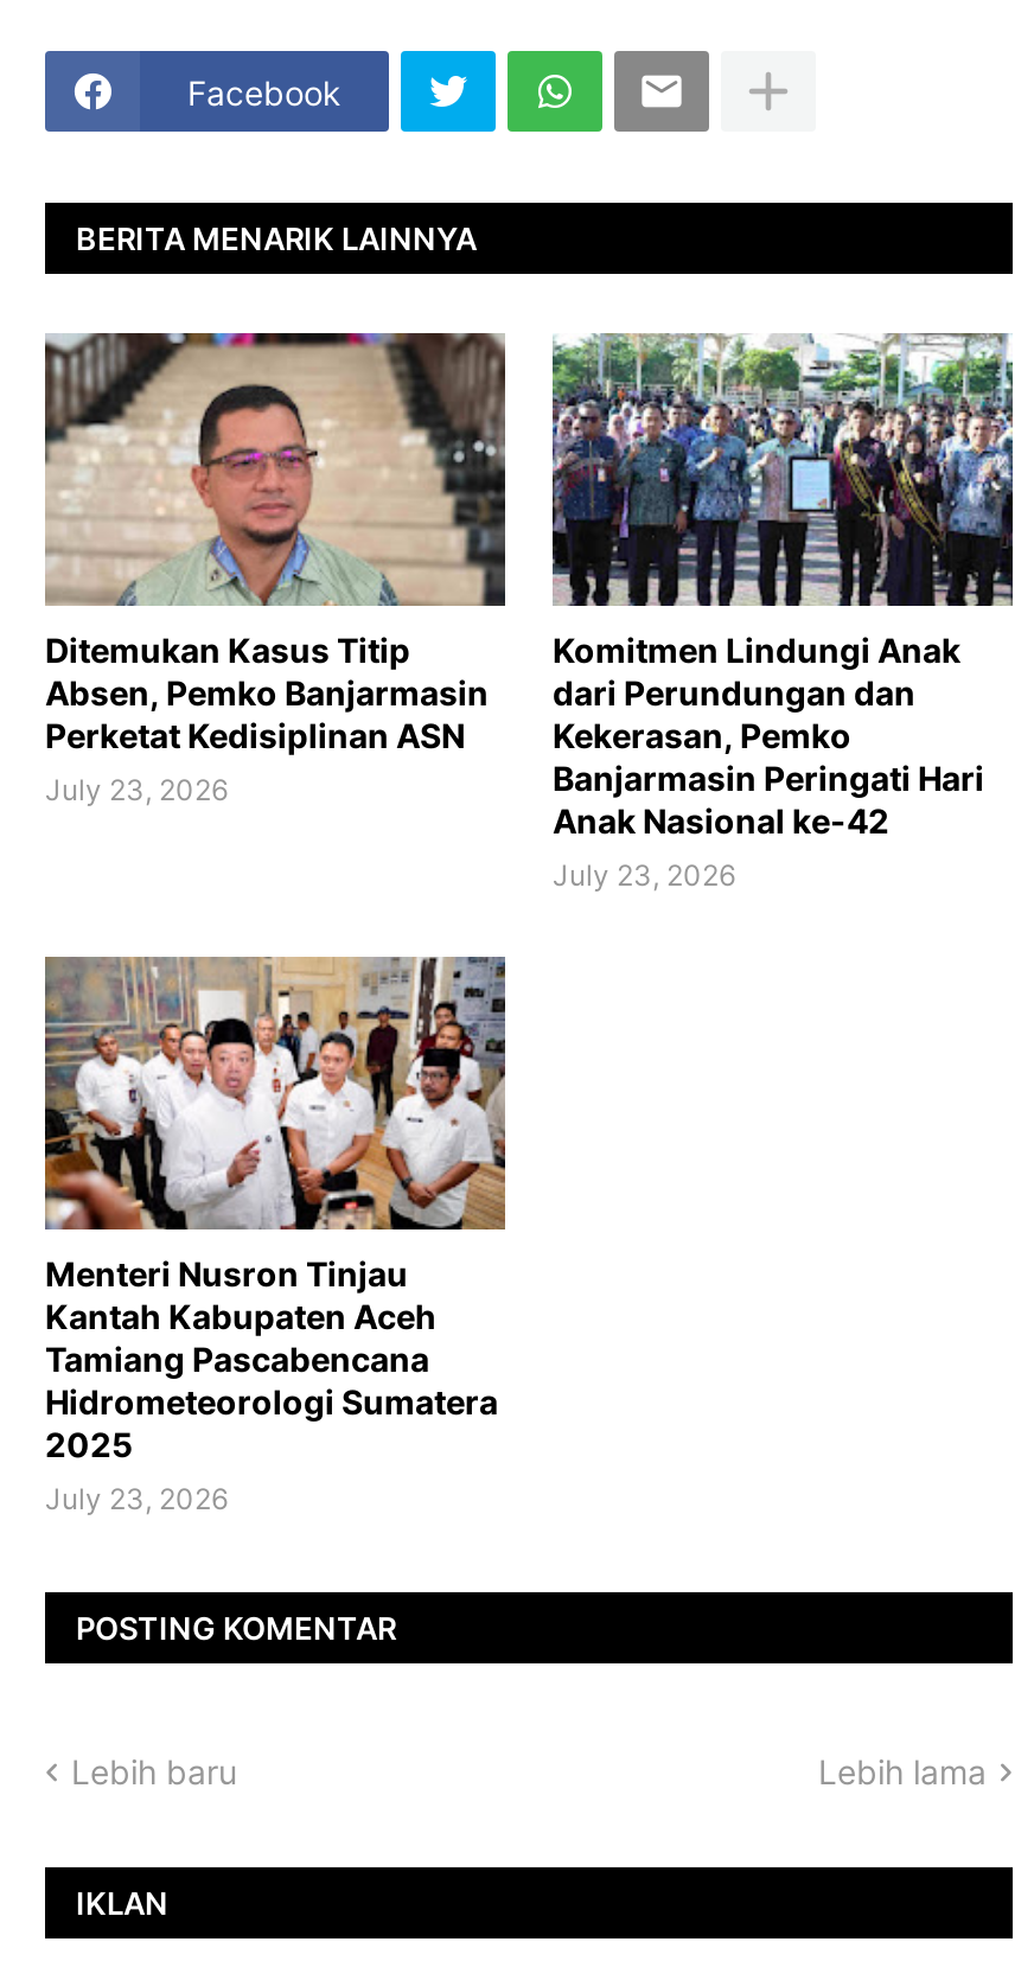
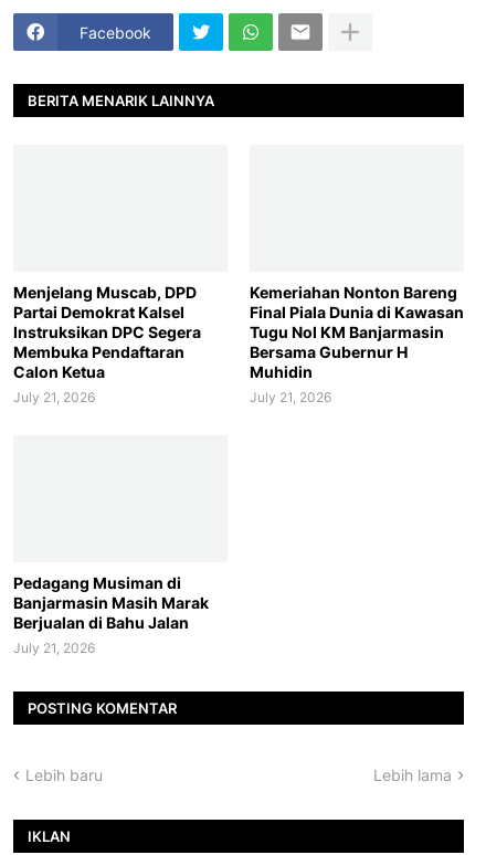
[43,331,508,608] [image] -> none
[550,331,1015,608] [image] -> none
[45,630,489,807] Ditemukan Kasus Titip | Absen, Pemko Banjarmasin | Perketat Kedisiplinan ASN | July 23, 2026 -> [13,283,201,405] Menjelang Muscab, DPD | Partai Demokrat Kalsel | Instruksikan DPC Segera | Membuka Pendaftaran | Calon Ketua | July 21, 2026
[553,630,984,893] Komitmen Lindungi Anak | dari Perundungan dan | Kekerasan, Pemko | Banjarmasin Peringati Hari | Anak Nasional ke-42 | July 23, 2026 -> [250,283,464,405] Kemeriahan Nonton Bareng | Final Piala Dunia di Kawasan | Tugu Nol KM Banjarmasin | Bersama Gubernur H | Muhidin | July 21, 2026
[43,954,508,1232] [image] -> none
[45,1253,498,1516] Menteri Nusron Tinjau | Kantah Kabupaten Aceh | Tamiang Pascabencana | Hidrometeorologi Sumatera | 2025 | July 23, 2026 -> [13,573,209,656] Pedagang Musiman di | Banjarmasin Masih Marak | Berjualan di Bahu Jalan | July 21, 2026

